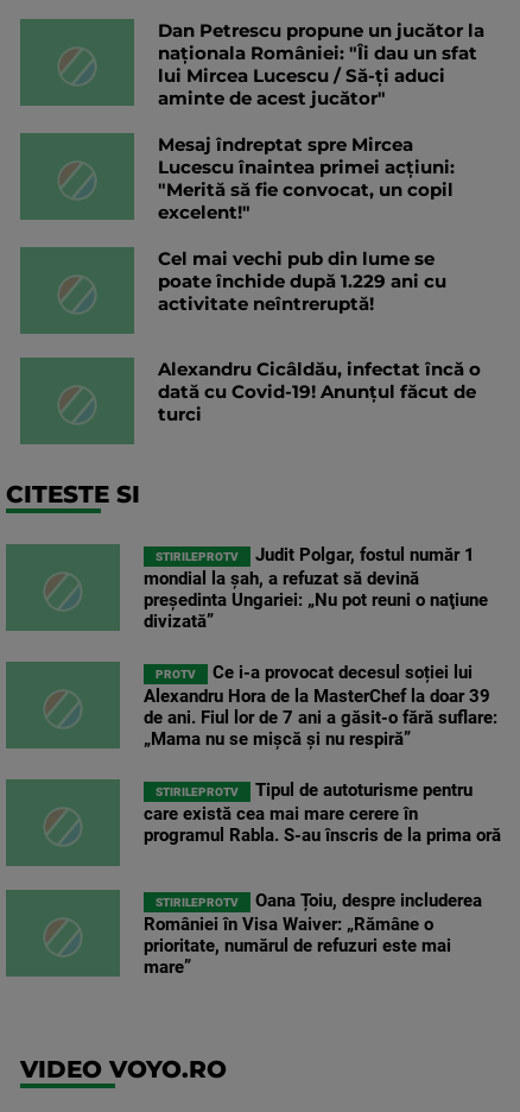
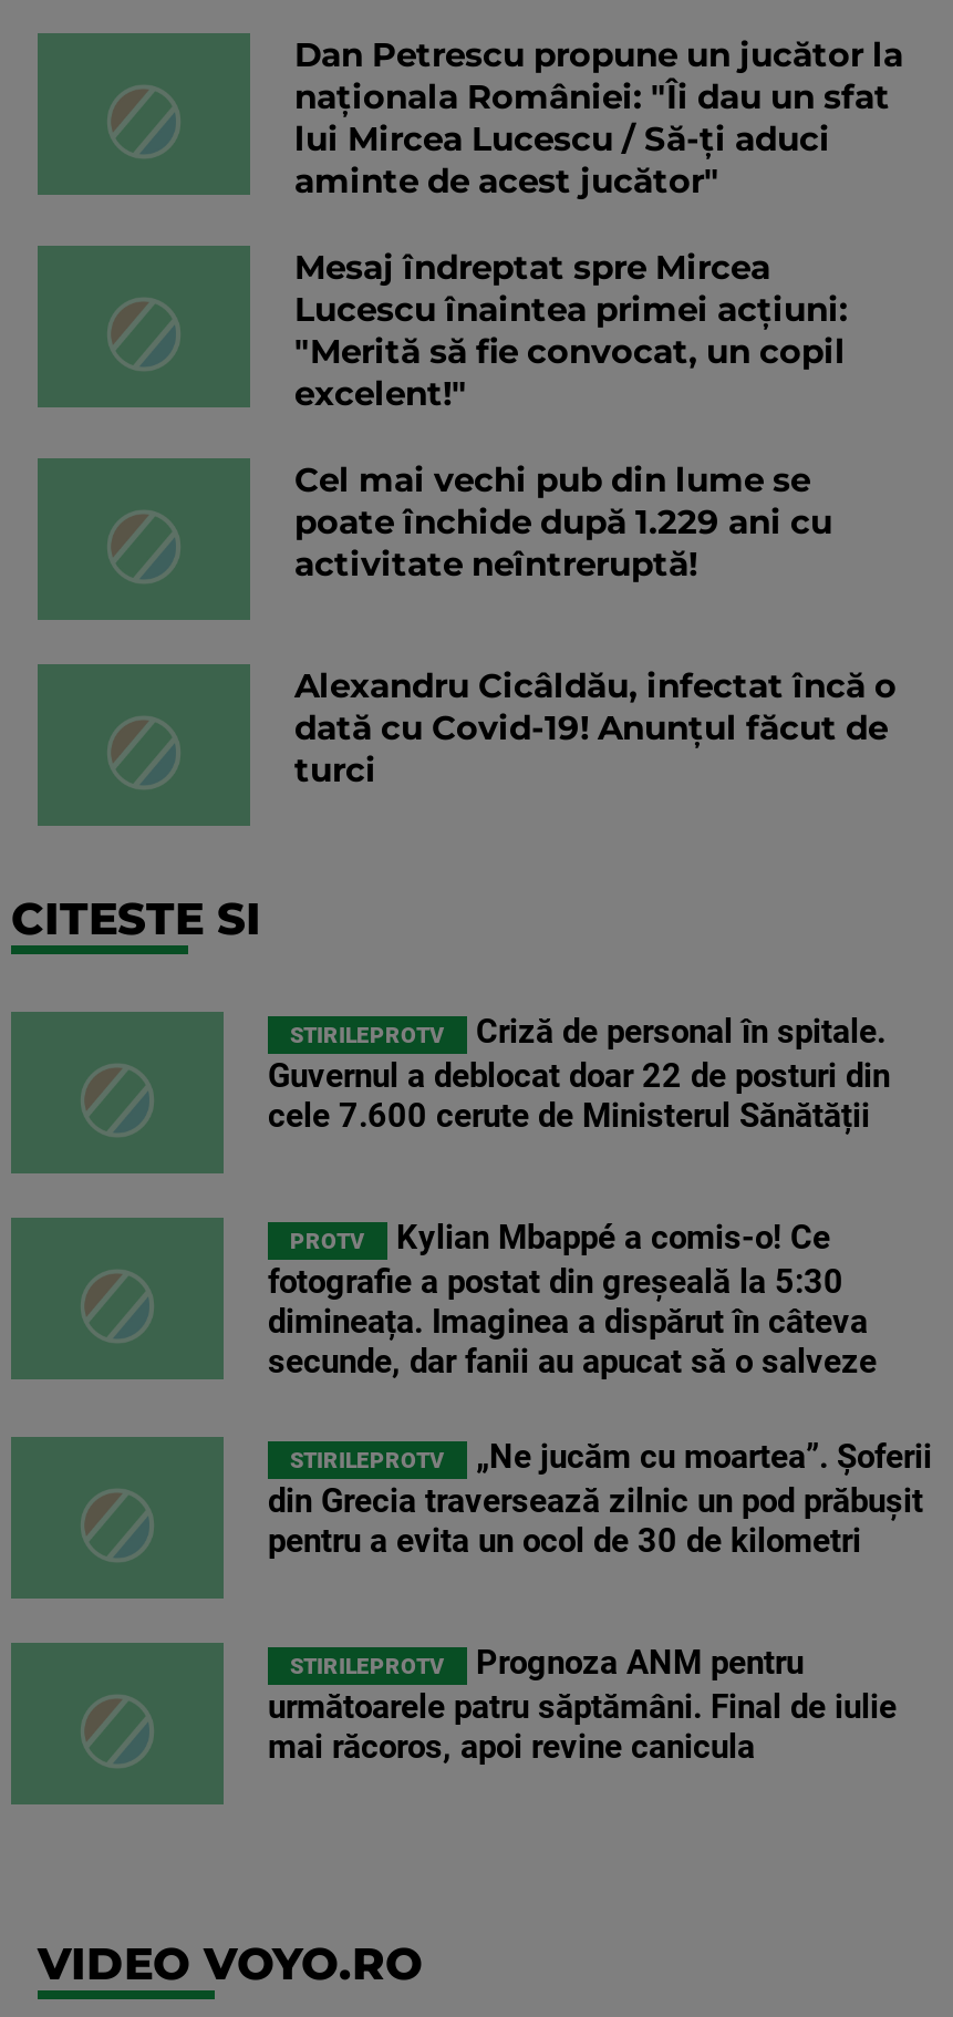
[144,545,488,633] Judit Polgar, fostul număr 1 | mondial la şah, a refuzat să devină | preşedinta Ungariei: „Nu pot reuni o naţiune | divizată” -> [268,1013,890,1137] Criză de personal în spitale. | Guvernul a deblocat doar 22 de posturi din | cele 7.600 cerute de Ministerul Sănătății
[144,662,497,750] Ce i-a provocat decesul soției lui | Alexandru Hora de la MasterChef la doar 39 | de ani. Fiul lor de 7 ani a găsit-o fără suflare: | „Mama nu se mișcă și nu respiră” -> [268,1219,877,1382] Kylian Mbappé a comis-o! Ce | fotografie a postat din greșeală la 5:30 | dimineața. Imaginea a dispărut în câteva | secunde, dar fanii au apucat să o salveze
[144,780,501,846] Tipul de autoturisme pentru | care există cea mai mare cerere în | programul Rabla. S-au înscris de la prima oră -> [268,1438,932,1562] „Ne jucăm cu moartea”. Șoferii | din Grecia traversează zilnic un pod prăbușit | pentru a evita un ocol de 30 de kilometri
[144,890,482,978] Oana Țoiu, despre includerea | României în Visa Waiver: „Rămâne o | prioritate, numărul de refuzuri este mai | mare” -> [268,1644,897,1768] Prognoza ANM pentru | următoarele patru săptămâni. Final de iulie | mai răcoros, apoi revine canicula

